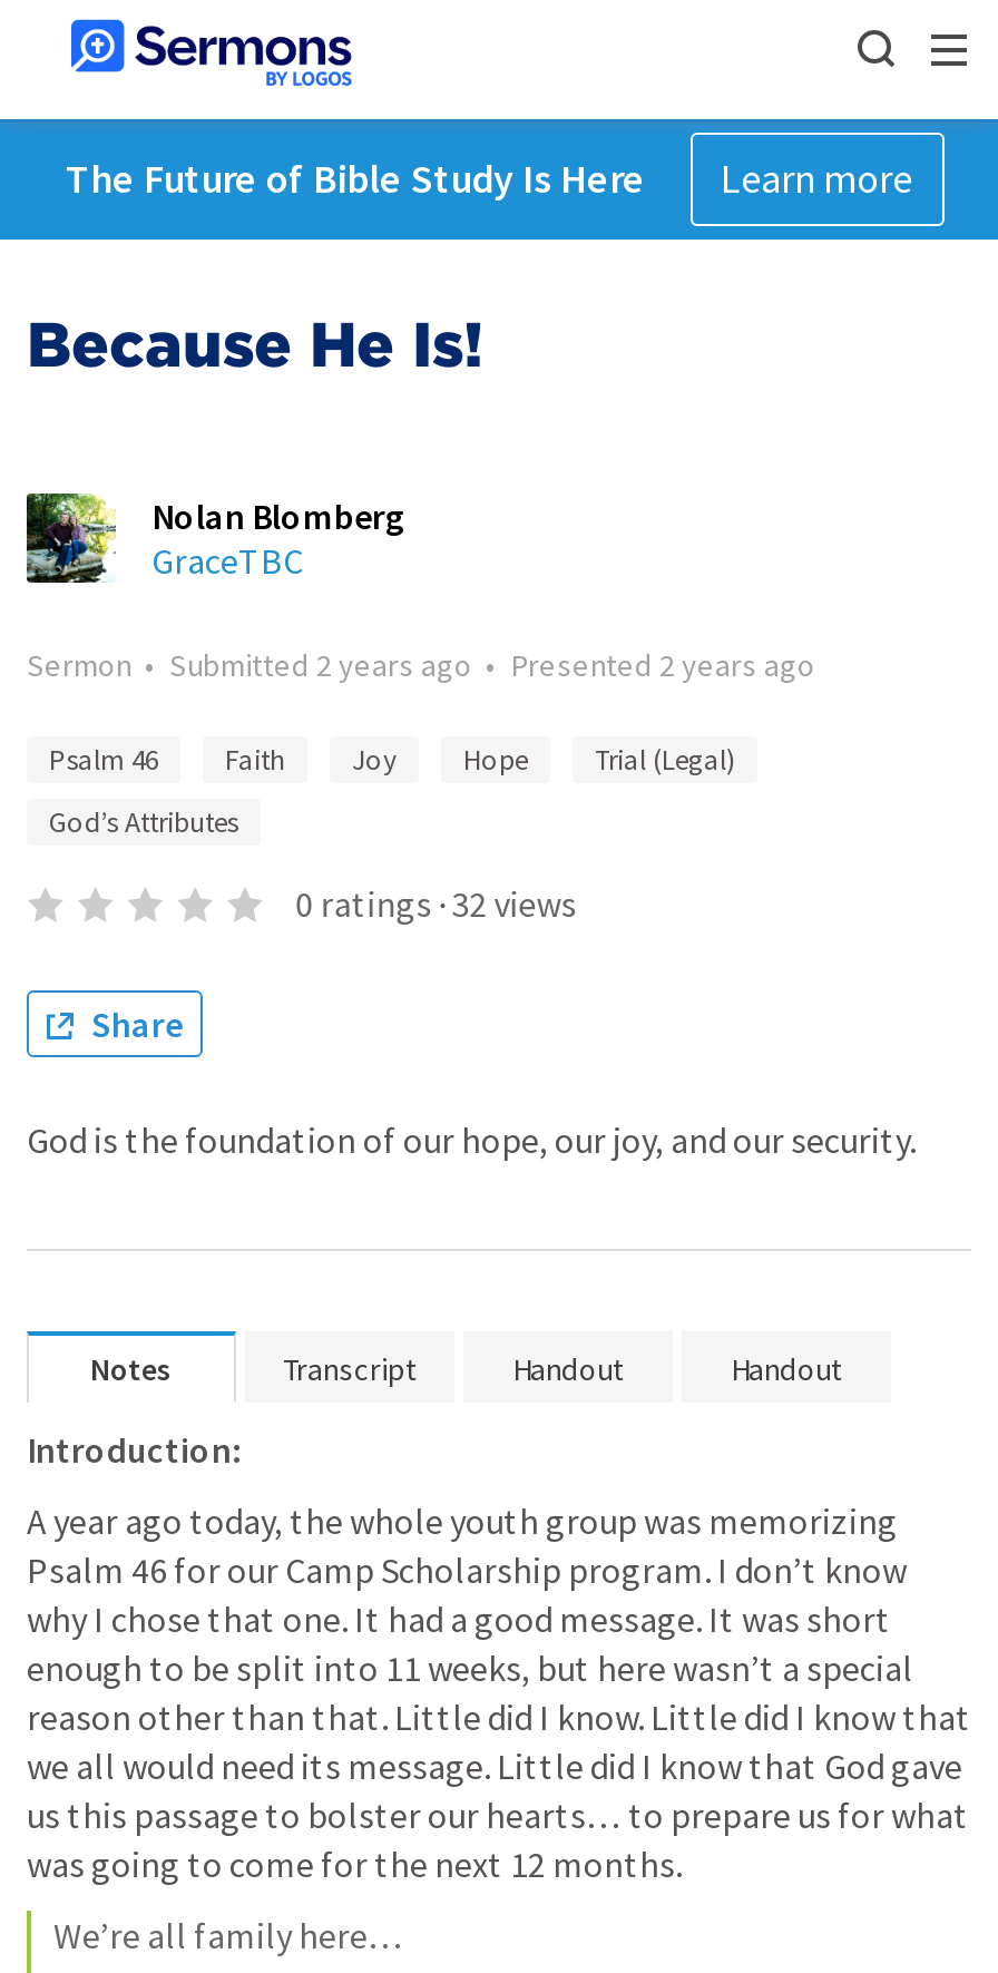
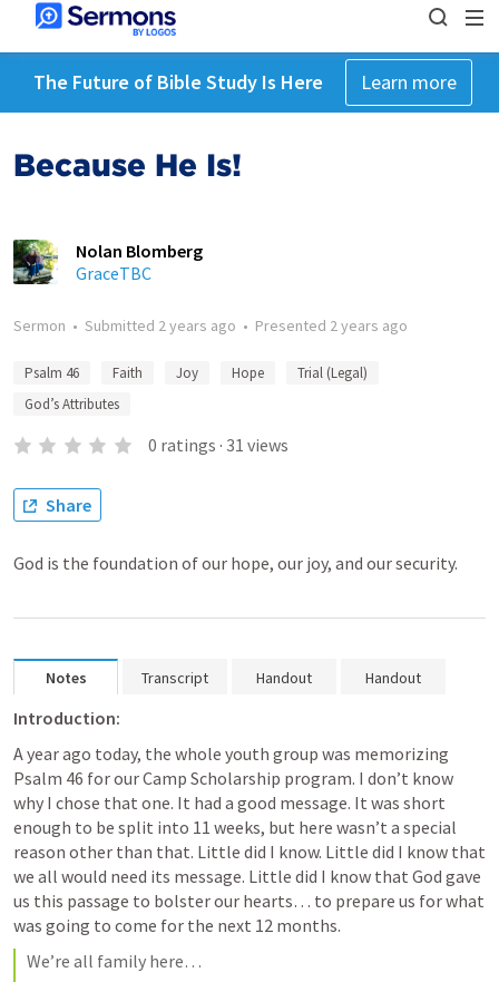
[296,881,576,926] 0 ratings · 32 views -> [148,434,288,456] 0 ratings · 31 views

